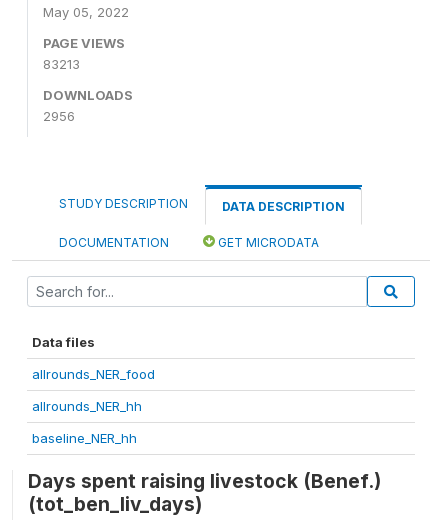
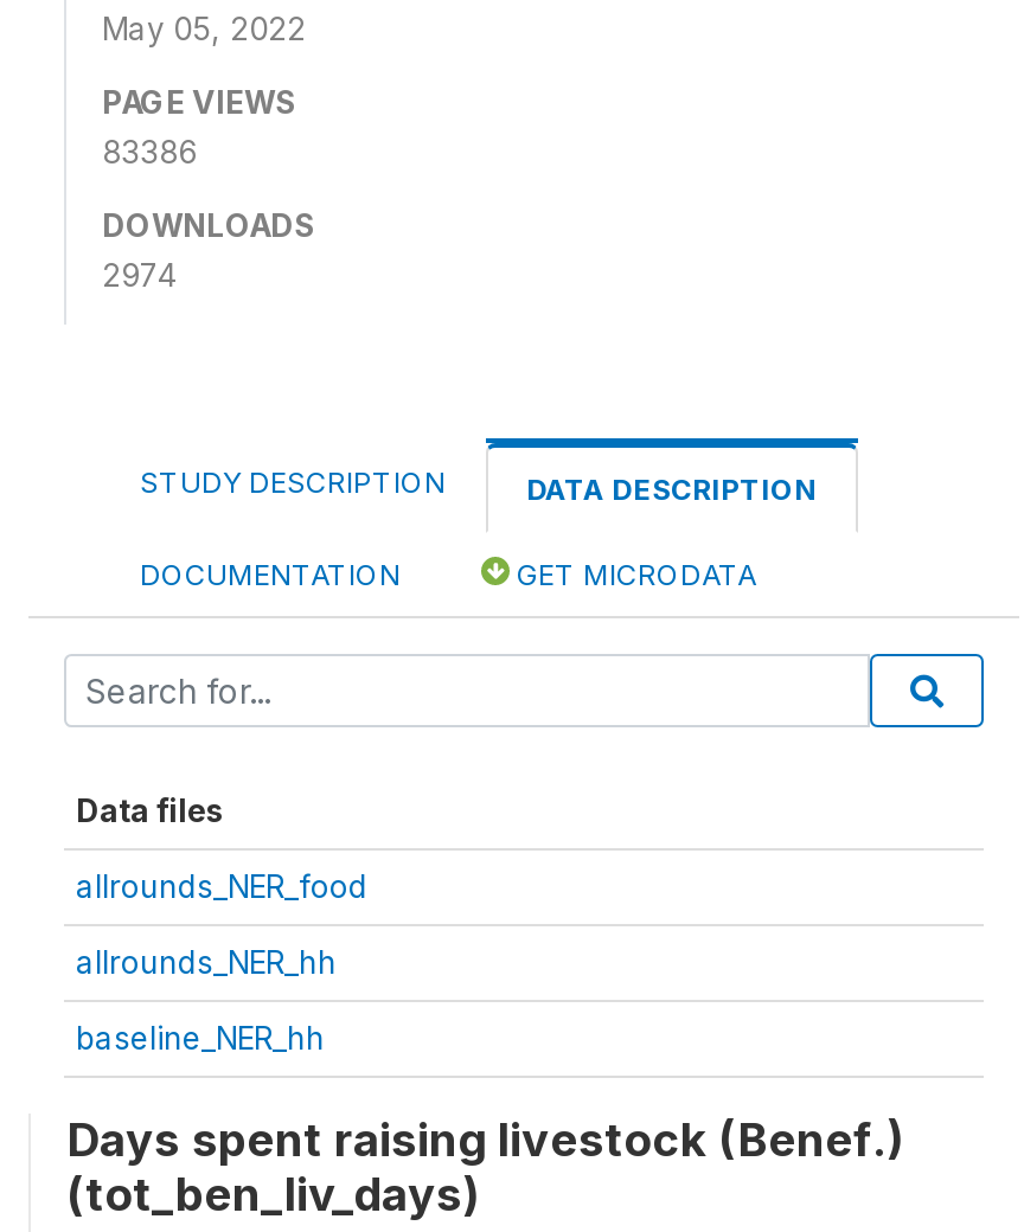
[43,56,80,72] 83213 -> [102,132,197,170] 83386
[43,108,75,124] 2956 -> [102,255,175,293] 2974

